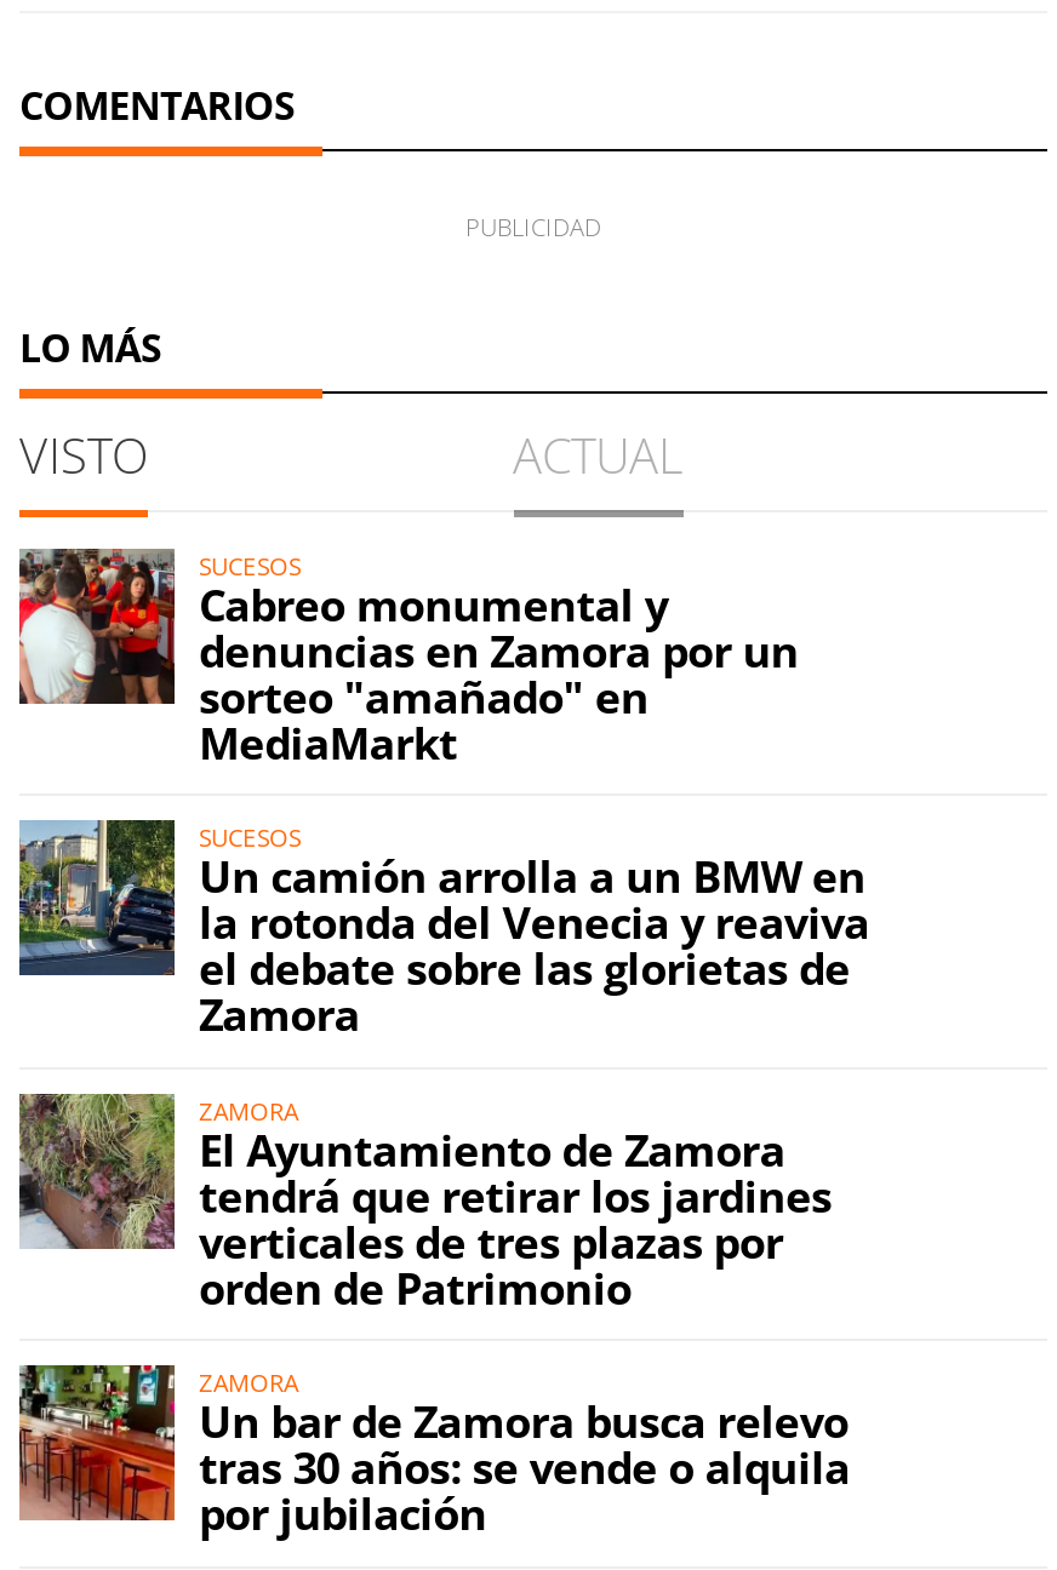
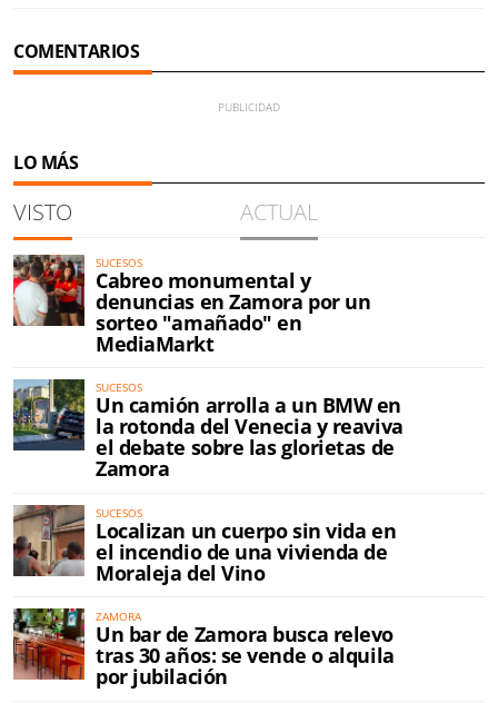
[19,1093,832,1316] [image] | ZAMORA | El Ayuntamiento de Zamora | tendrá que retirar los jardines | verticales de tres plazas por | orden de Patrimonio -> [12,505,396,586] [image] | SUCESOS | Localizan un cuerpo sin vida en | el incendio de una vivienda de | Moraleja del Vino

